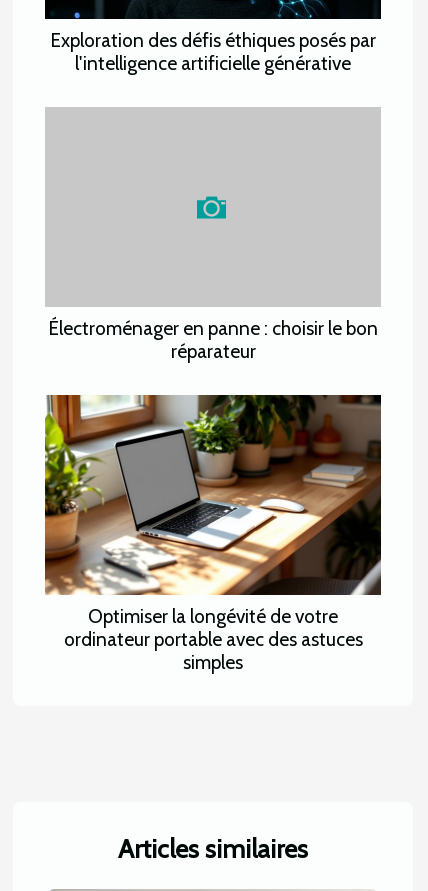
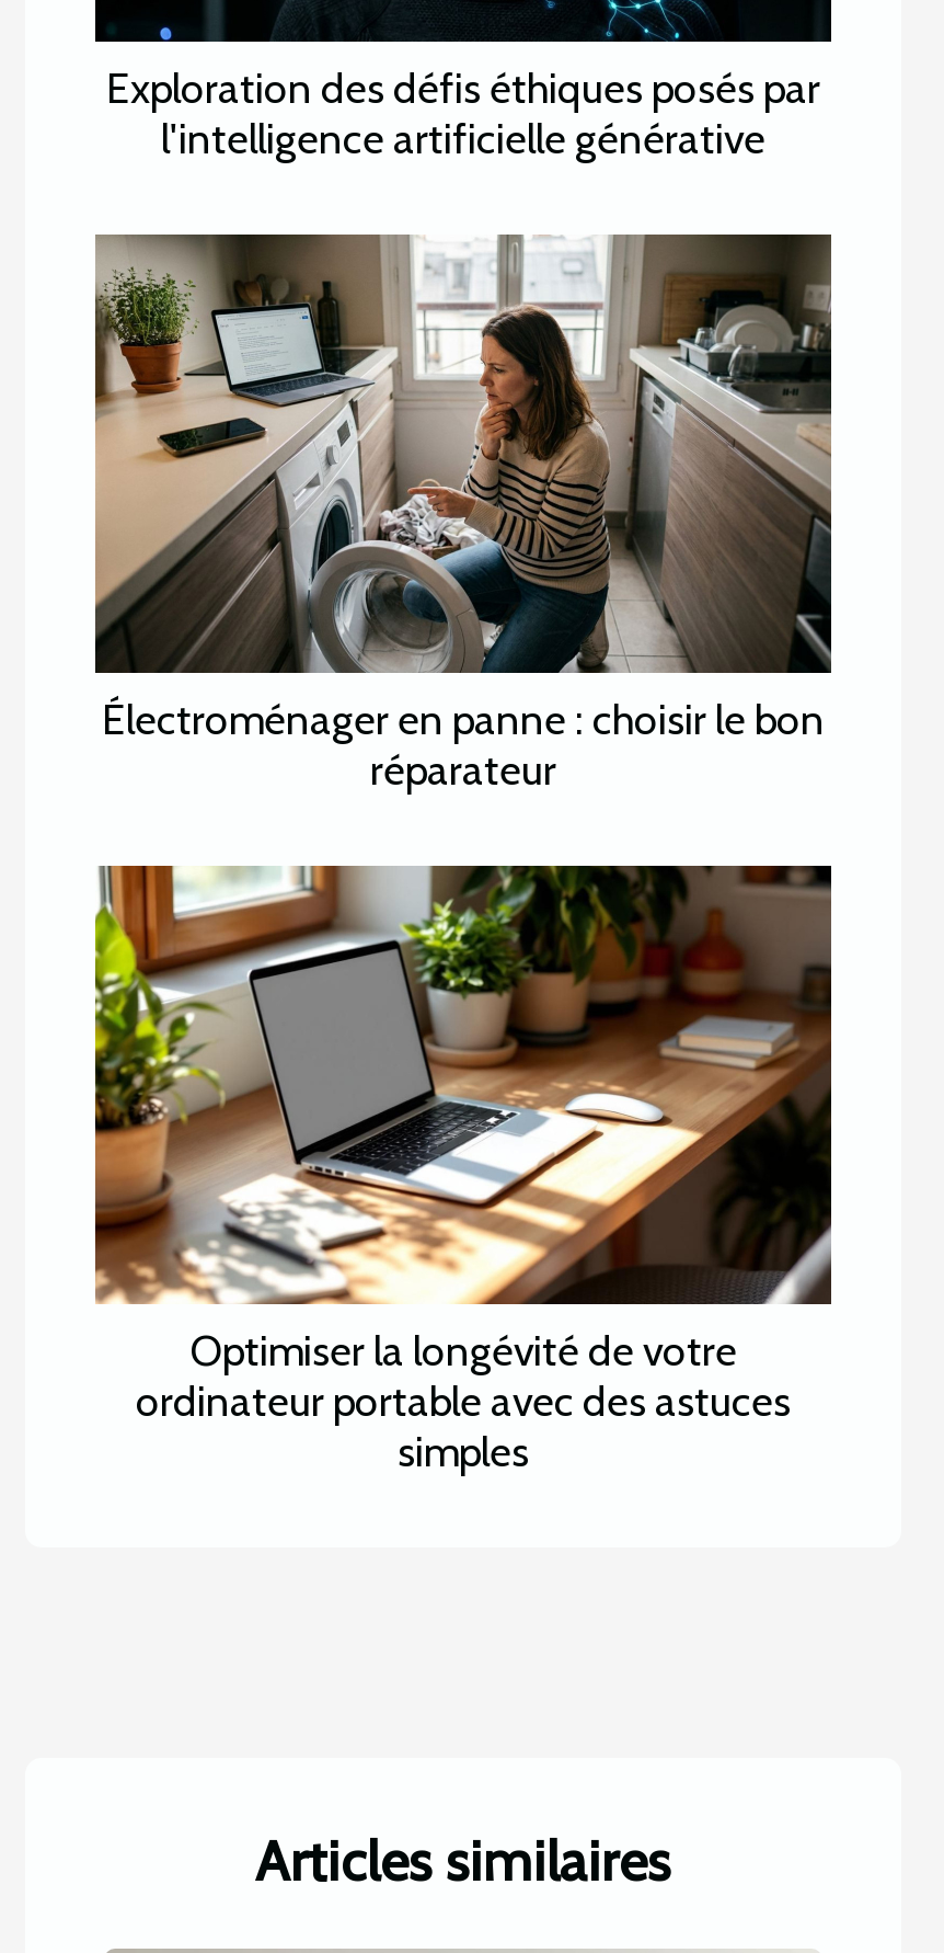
none -> [93,232,833,675] [image]

